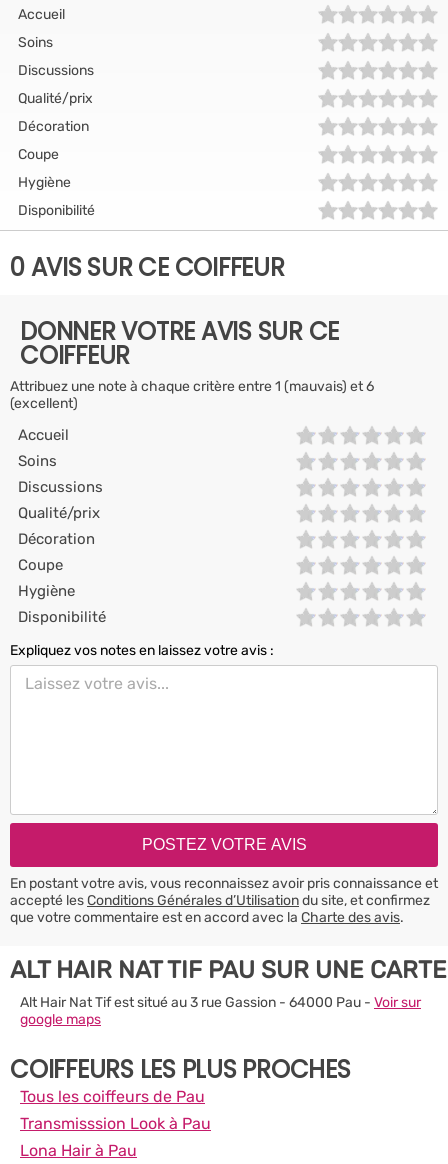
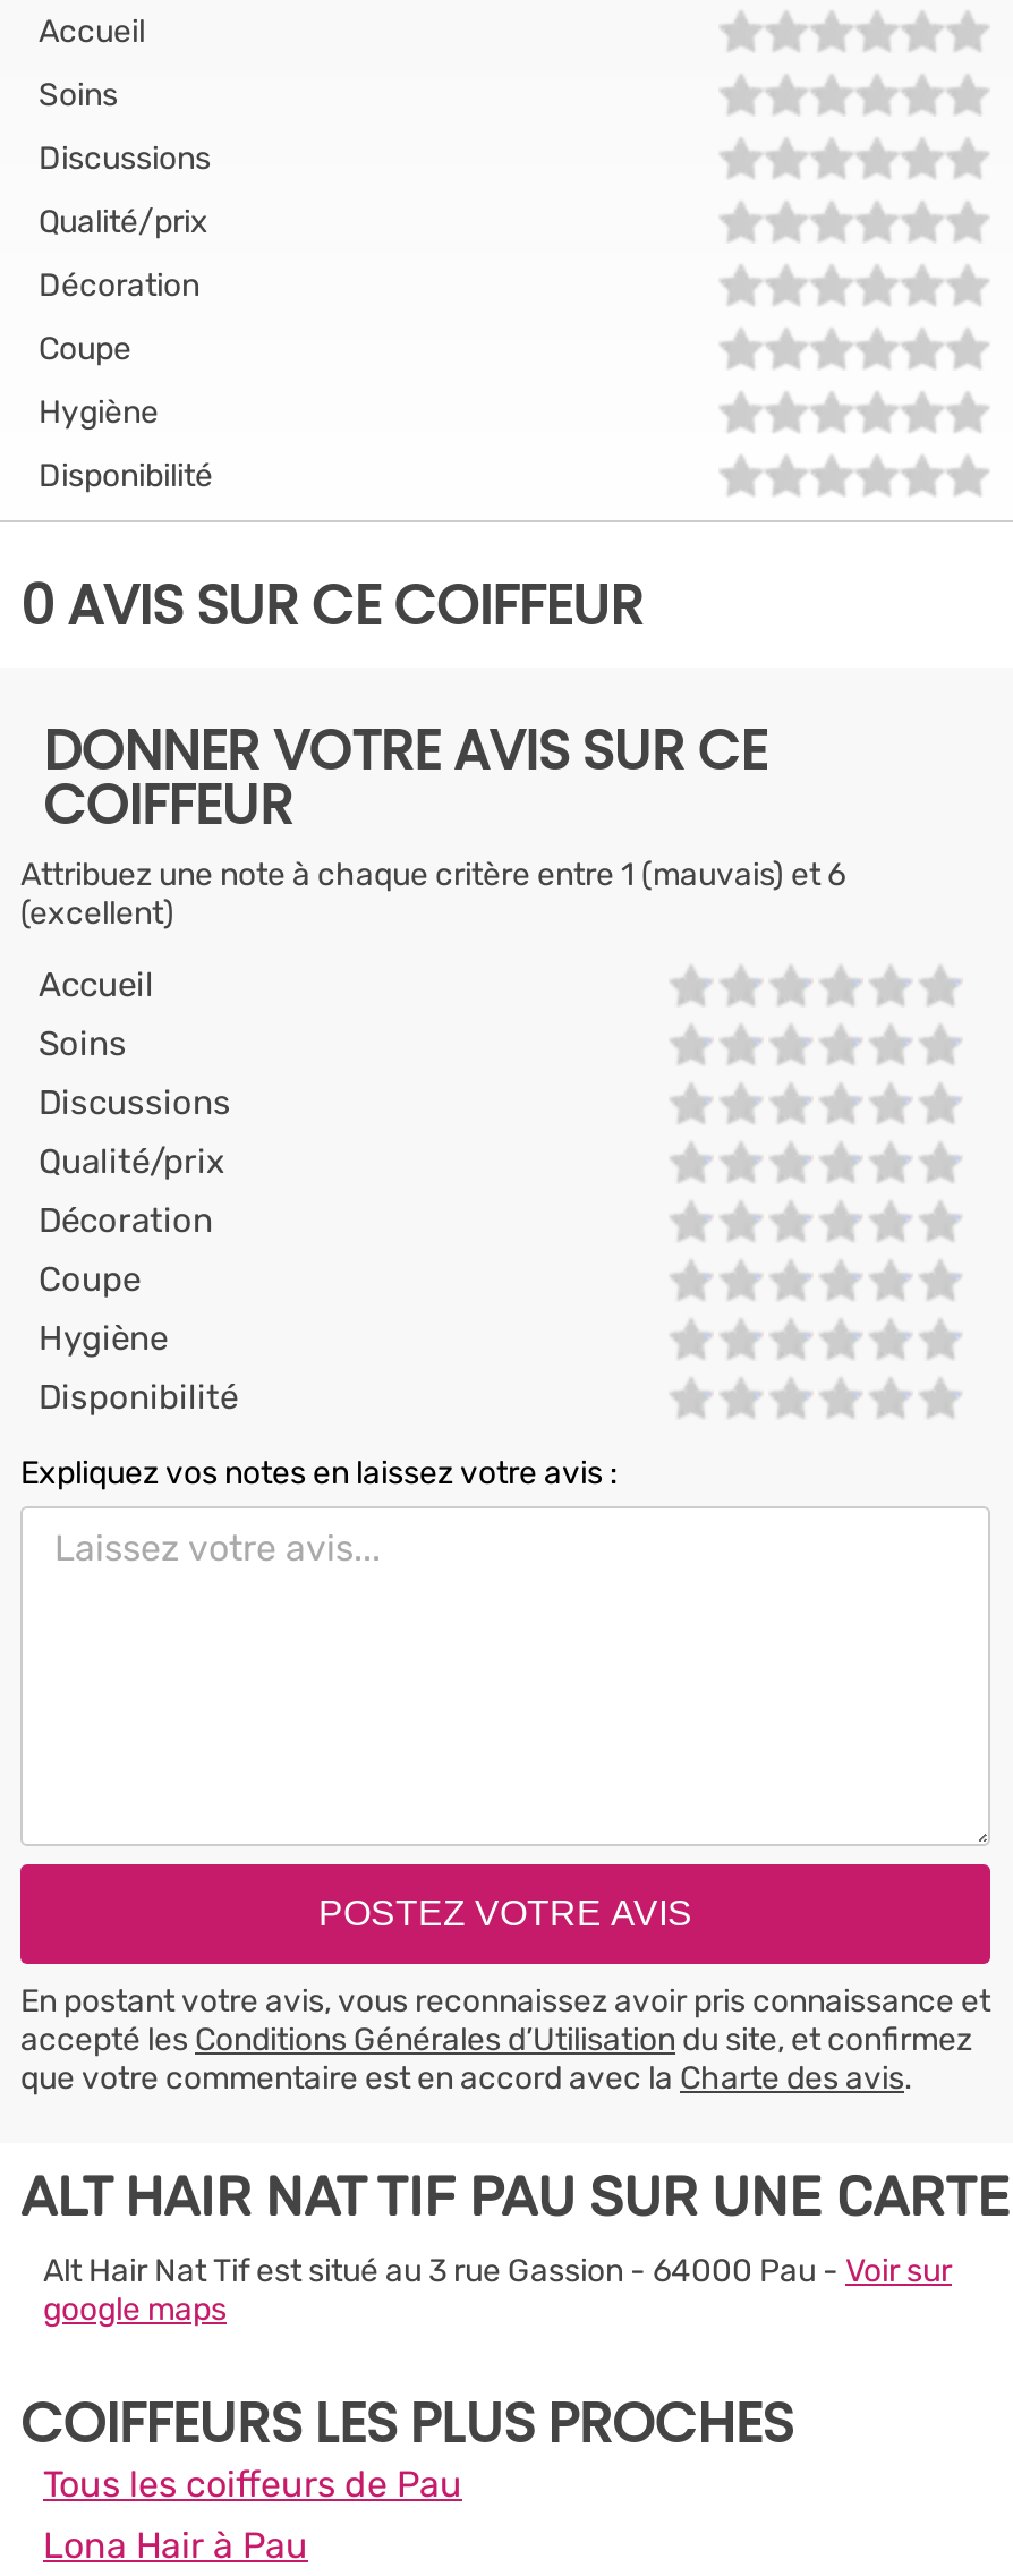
[20,1114,211,1133] Transmisssion Look à Pau -> none

